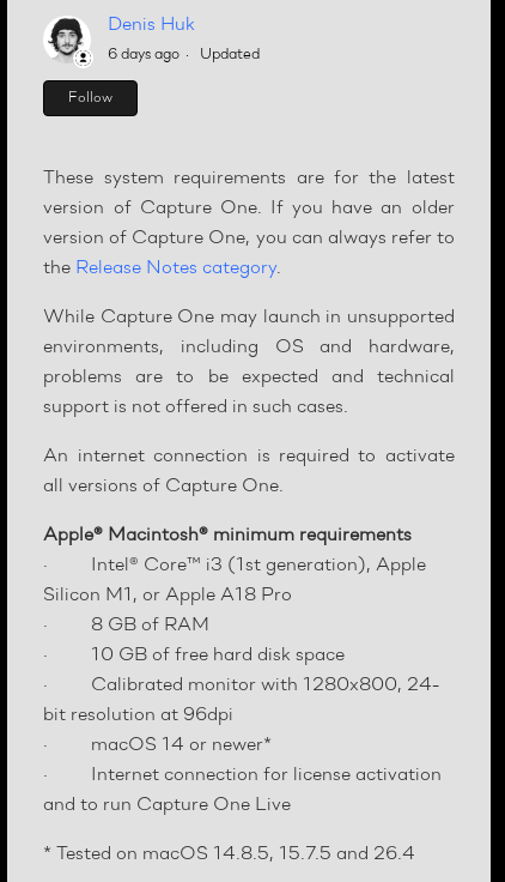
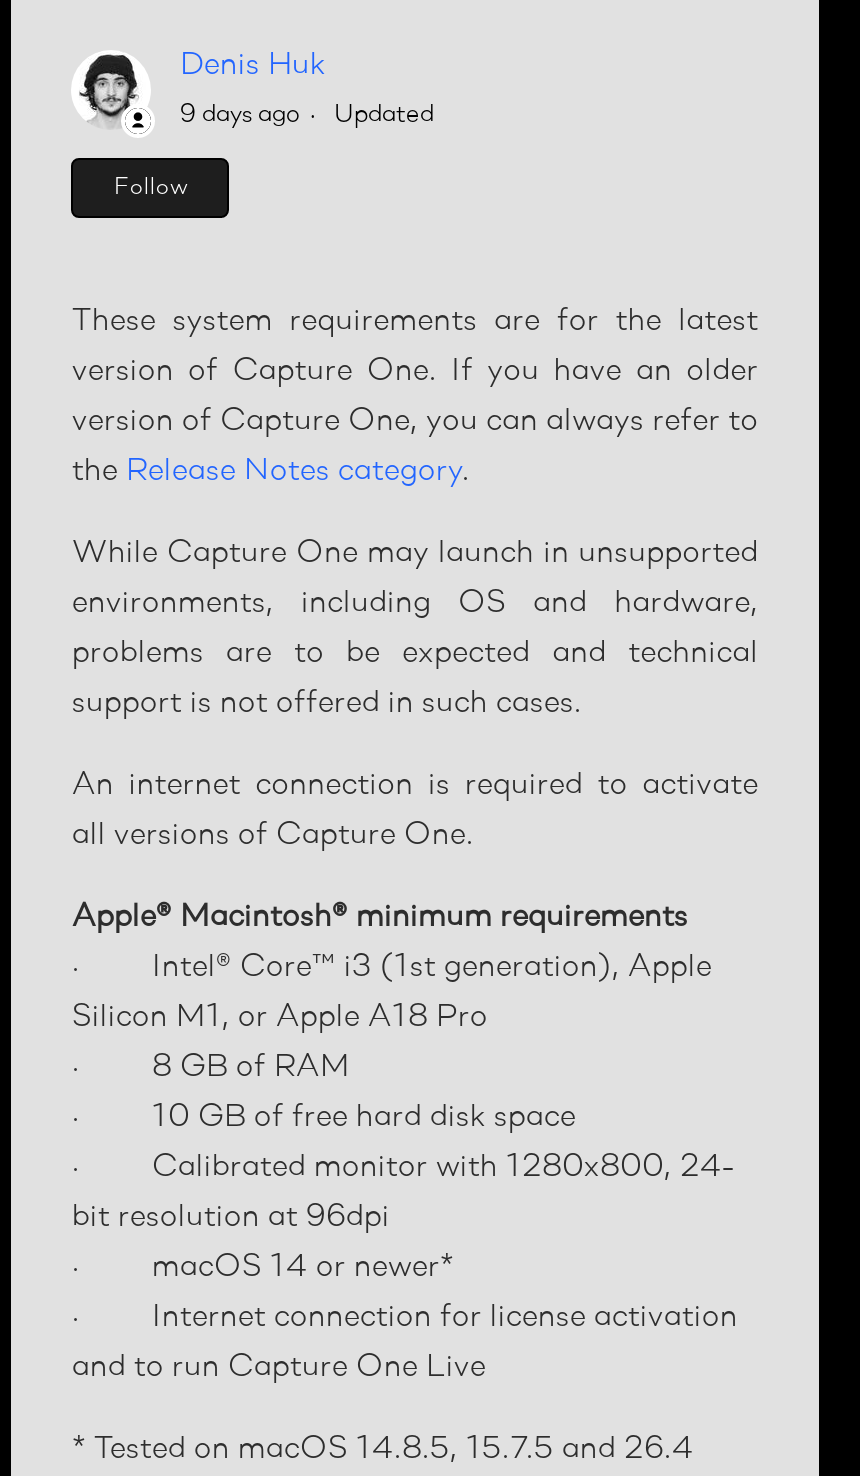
[108,47,260,63] 6 days ago Updated -> [180,103,434,129] 9 days ago Updated

